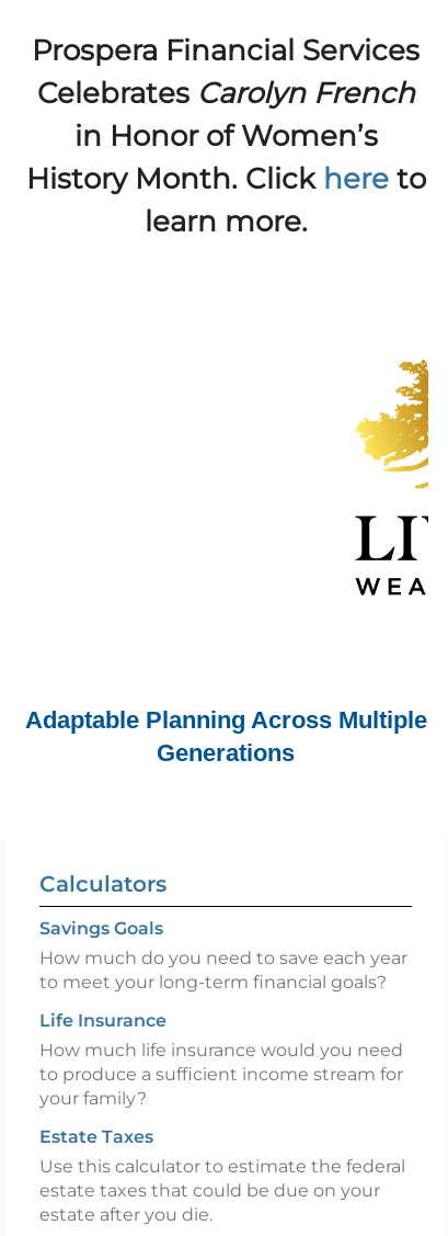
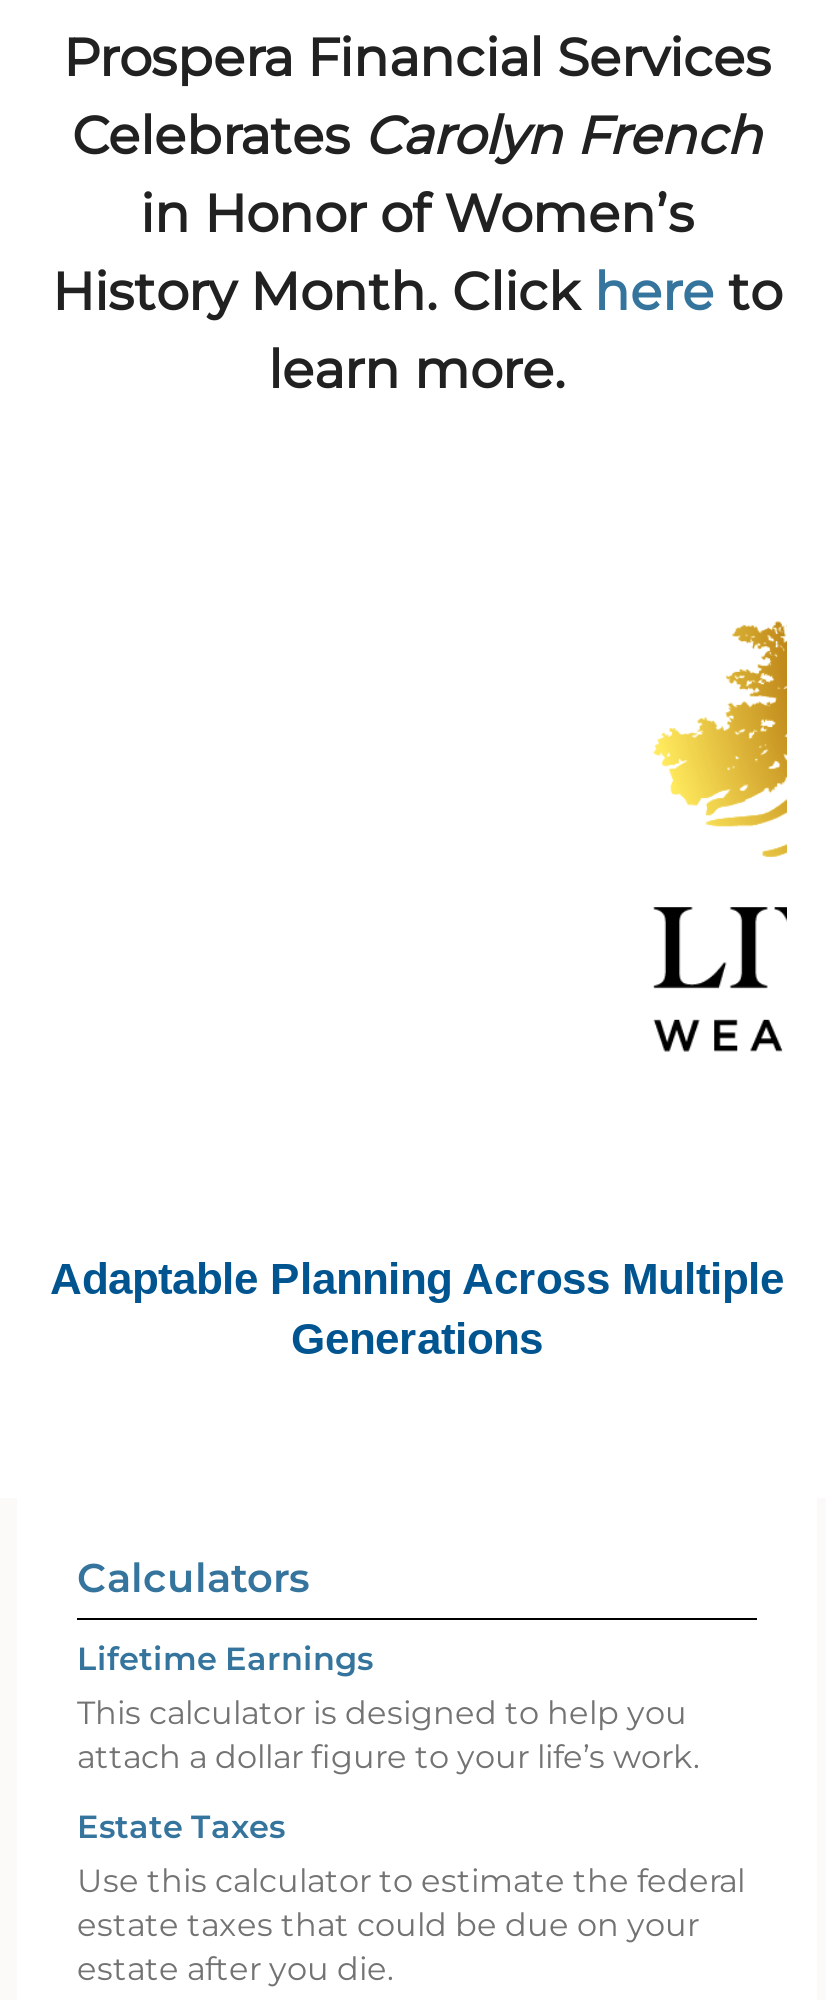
[39,918,407,1108] Savings Goals | How much do you need to save each year | to meet your long-term financial goals? | Life Insurance | How much life insurance would you need | to produce a sufficient income stream for | your family? -> [77,1639,699,1775] Lifetime Earnings | This calculator is designed to help you | attach a dollar figure to your life’s work.

